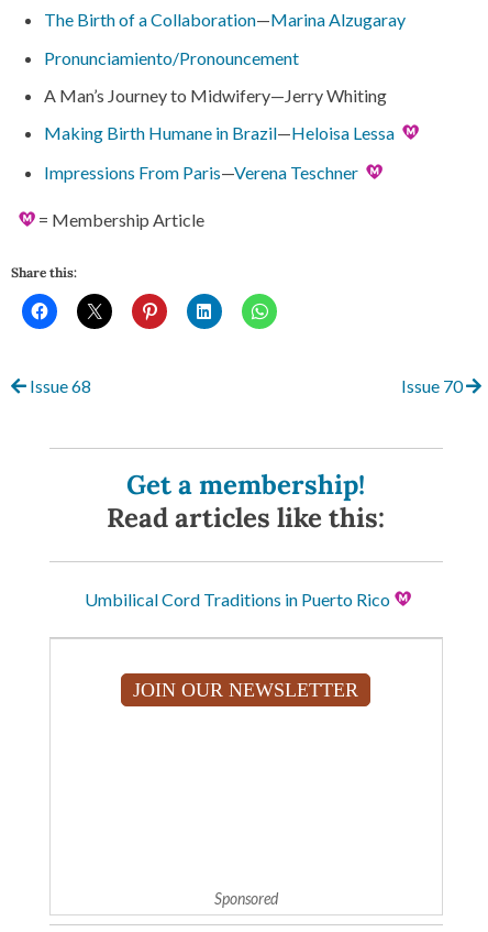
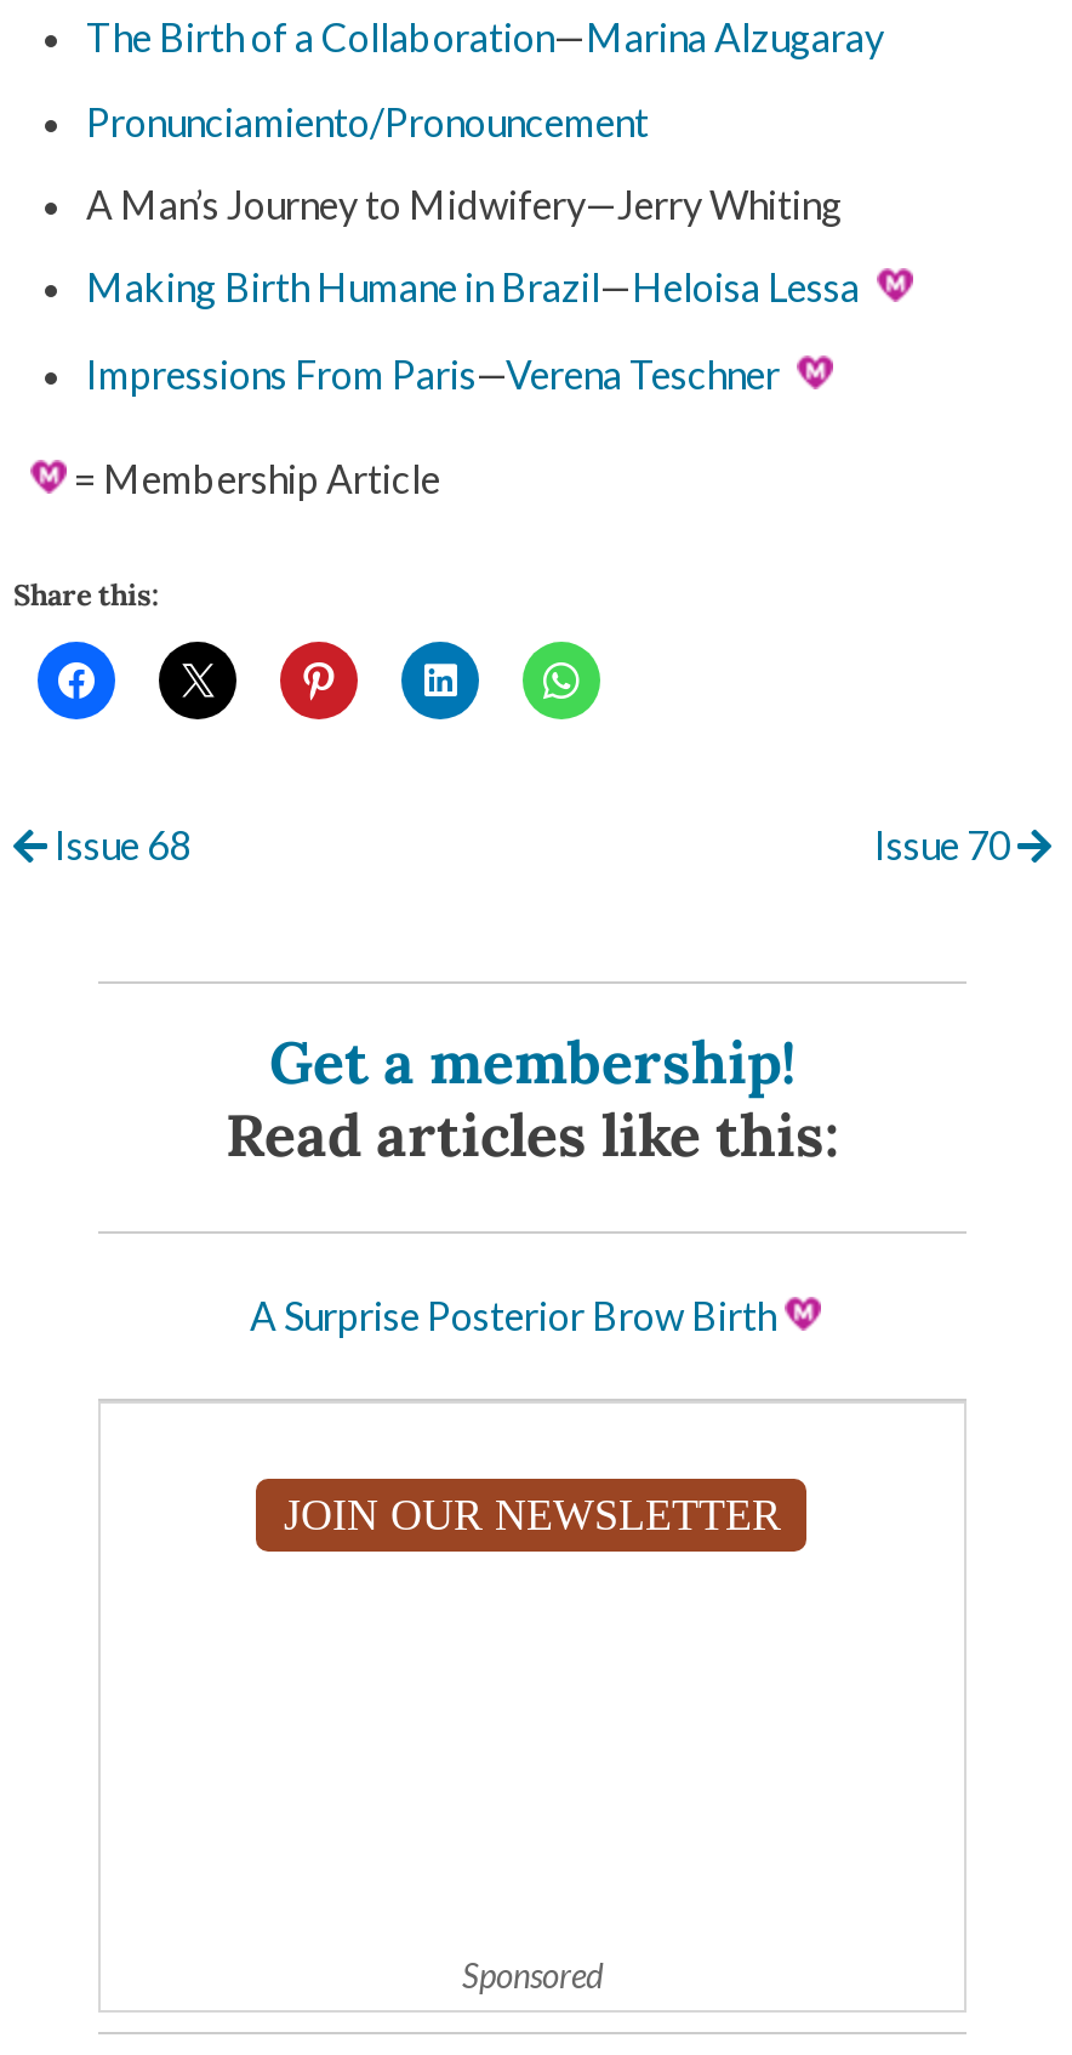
[85,588,390,609] Umbilical Cord Traditions in Puerto Rico -> [250,1291,776,1338] A Surprise Posterior Brow Birth

